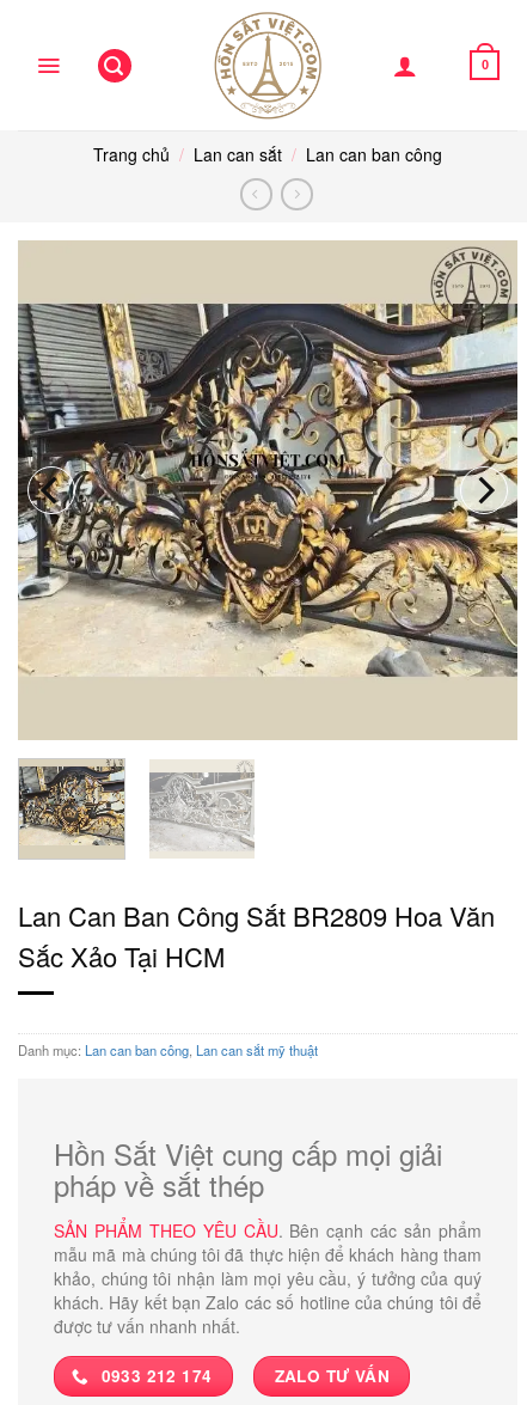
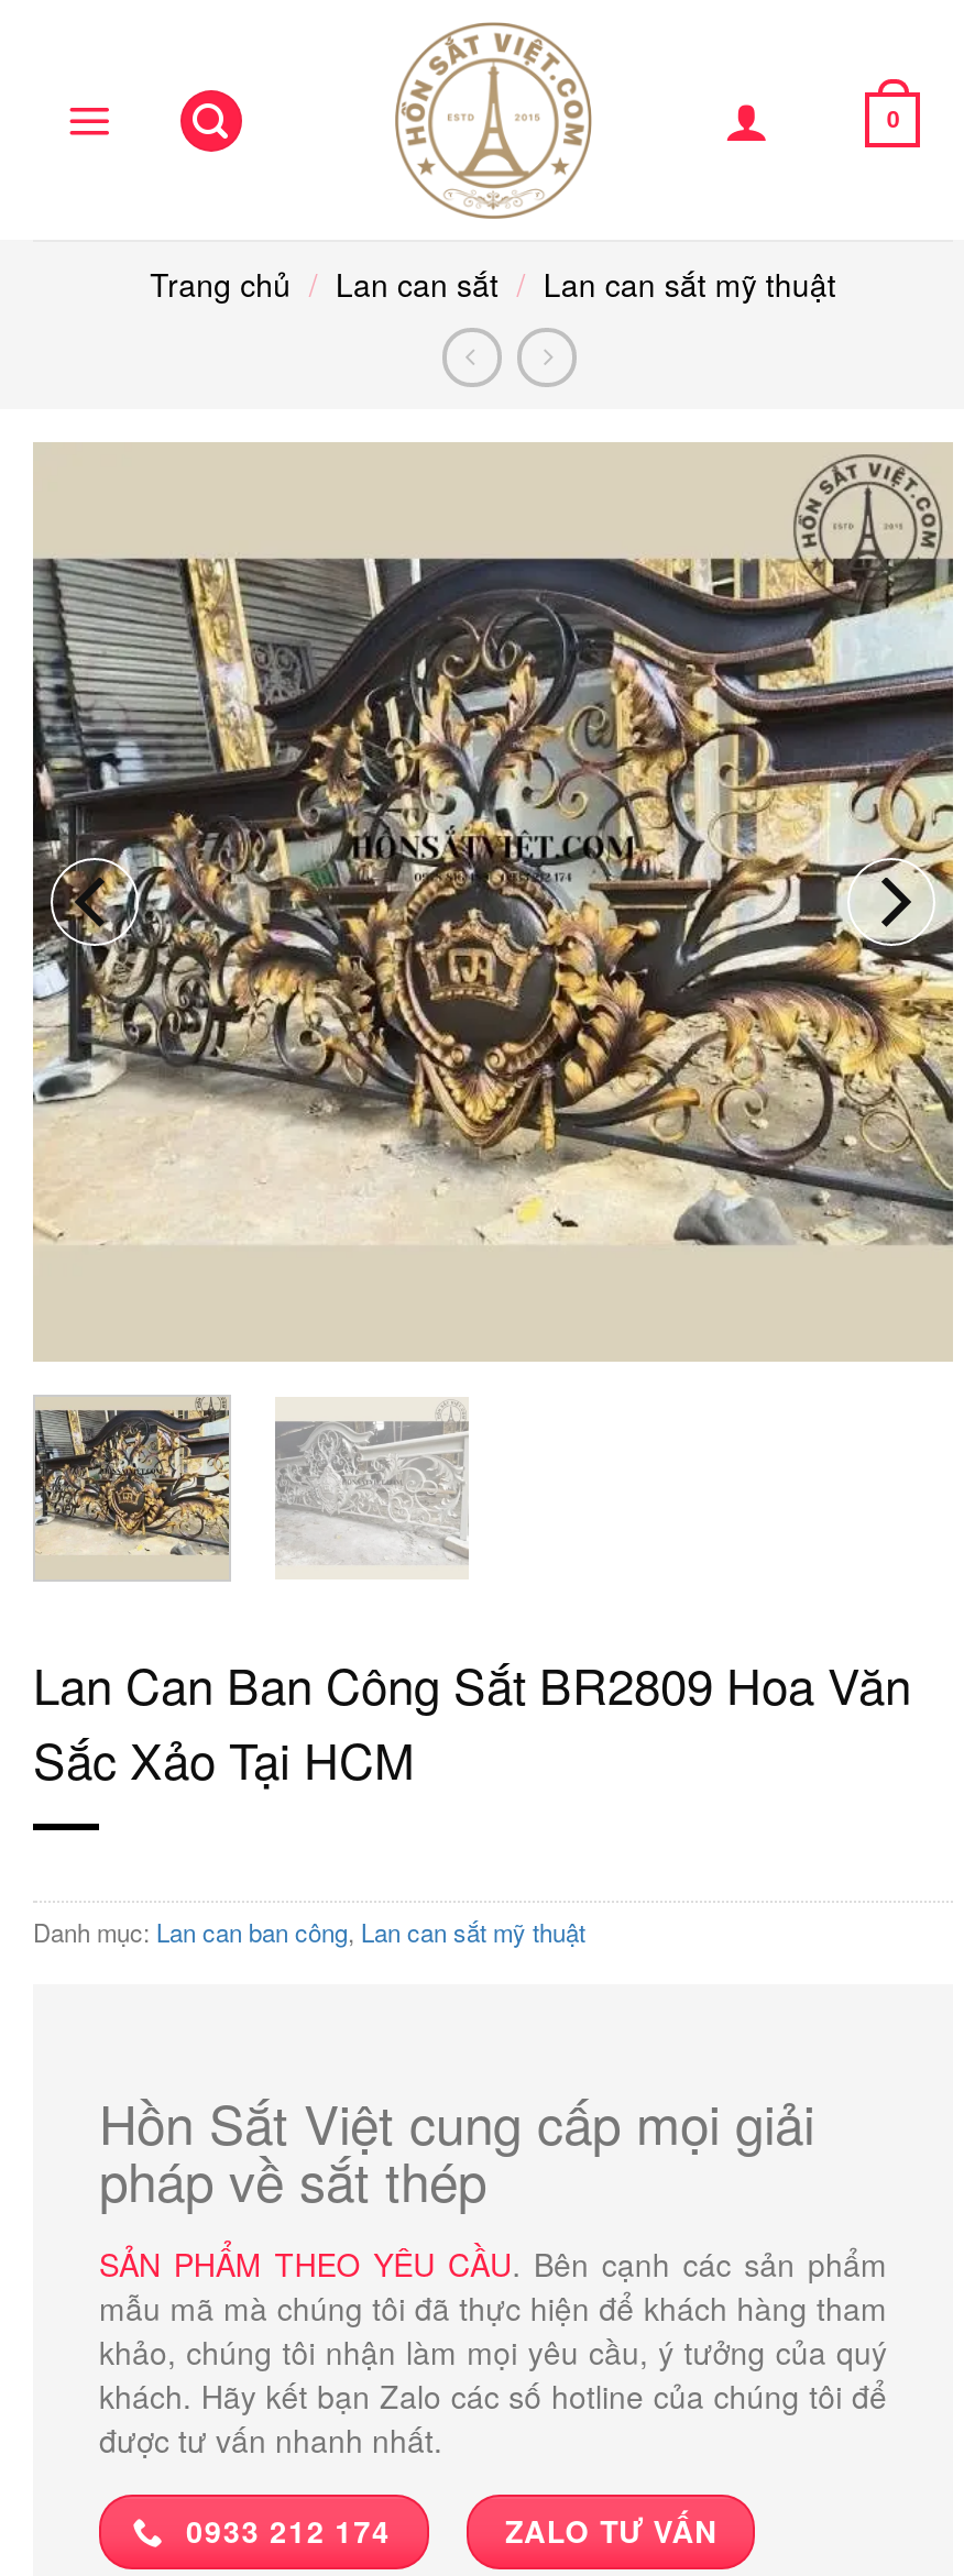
[93,142,443,166] Trang chủ / Lan can sắt / Lan can ban công -> [150,262,836,306] Trang chủ / Lan can sắt / Lan can sắt mỹ thuật

